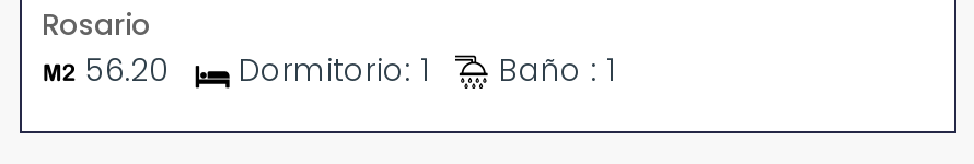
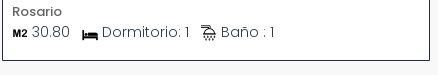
[85,49,615,92] 56.20 Dormitorio: 1 Baño : 1 -> [32,22,274,42] 30.80 Dormitorio: 1 Baño : 1

